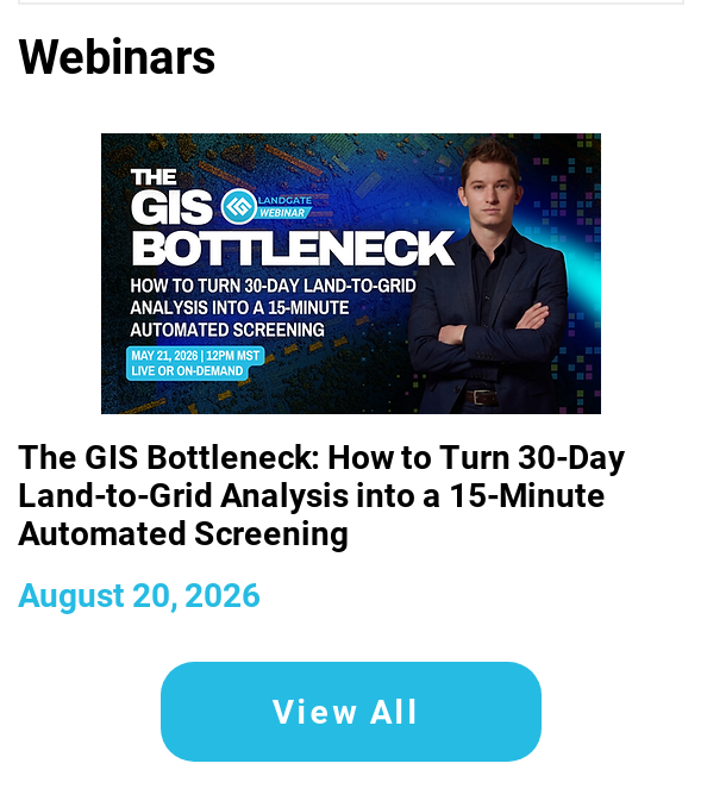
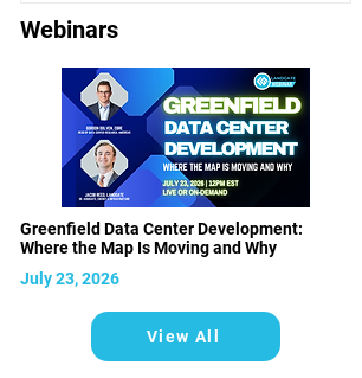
[18,131,625,552] [image] | The GIS Bottleneck: How to Turn 30-Day | Land-to-Grid Analysis into a 15-Minute | Automated Screening -> [20,66,311,257] [image] | Greenfield Data Center Development: | Where the Map Is Moving and Why
[18,576,261,614] August 20, 2026 -> [20,269,119,288] July 23, 2026

